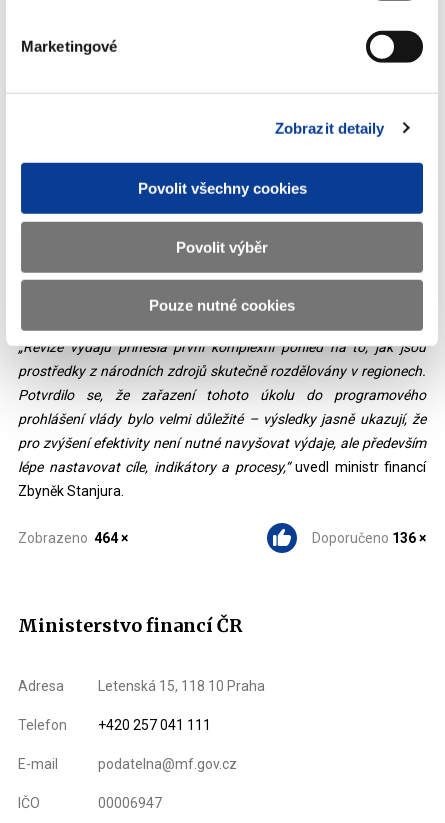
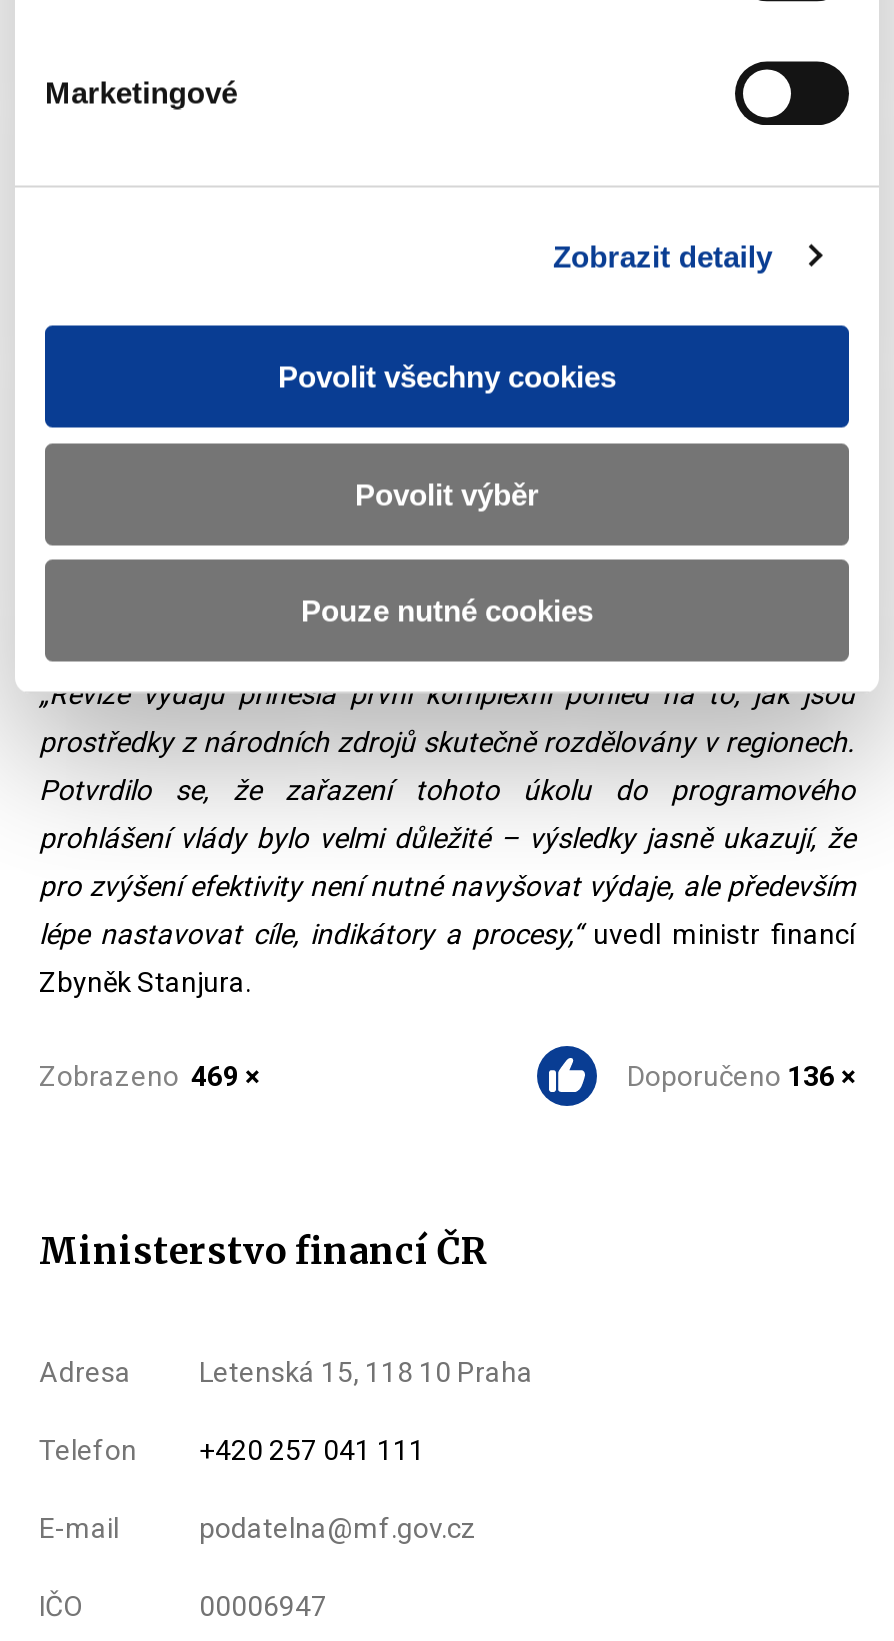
[18,530,128,546] Zobrazeno 464 × -> [39,1059,259,1091] Zobrazeno 469 ×

